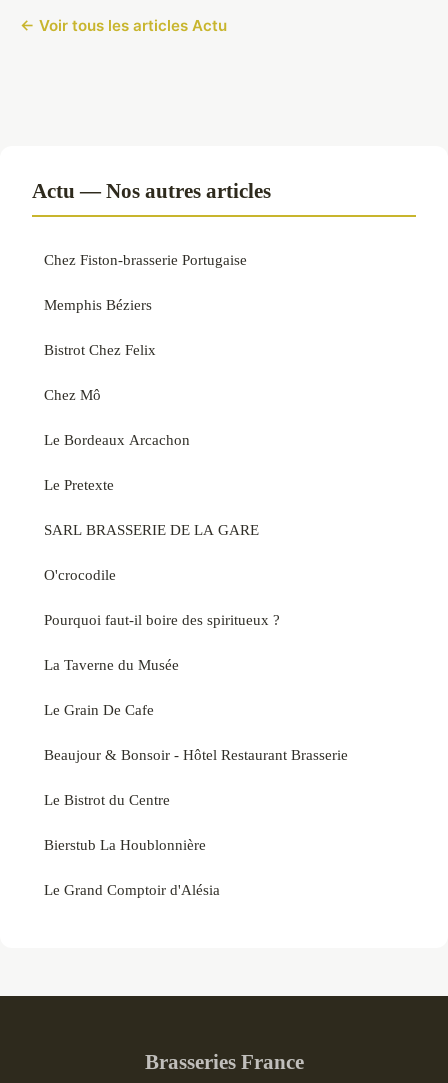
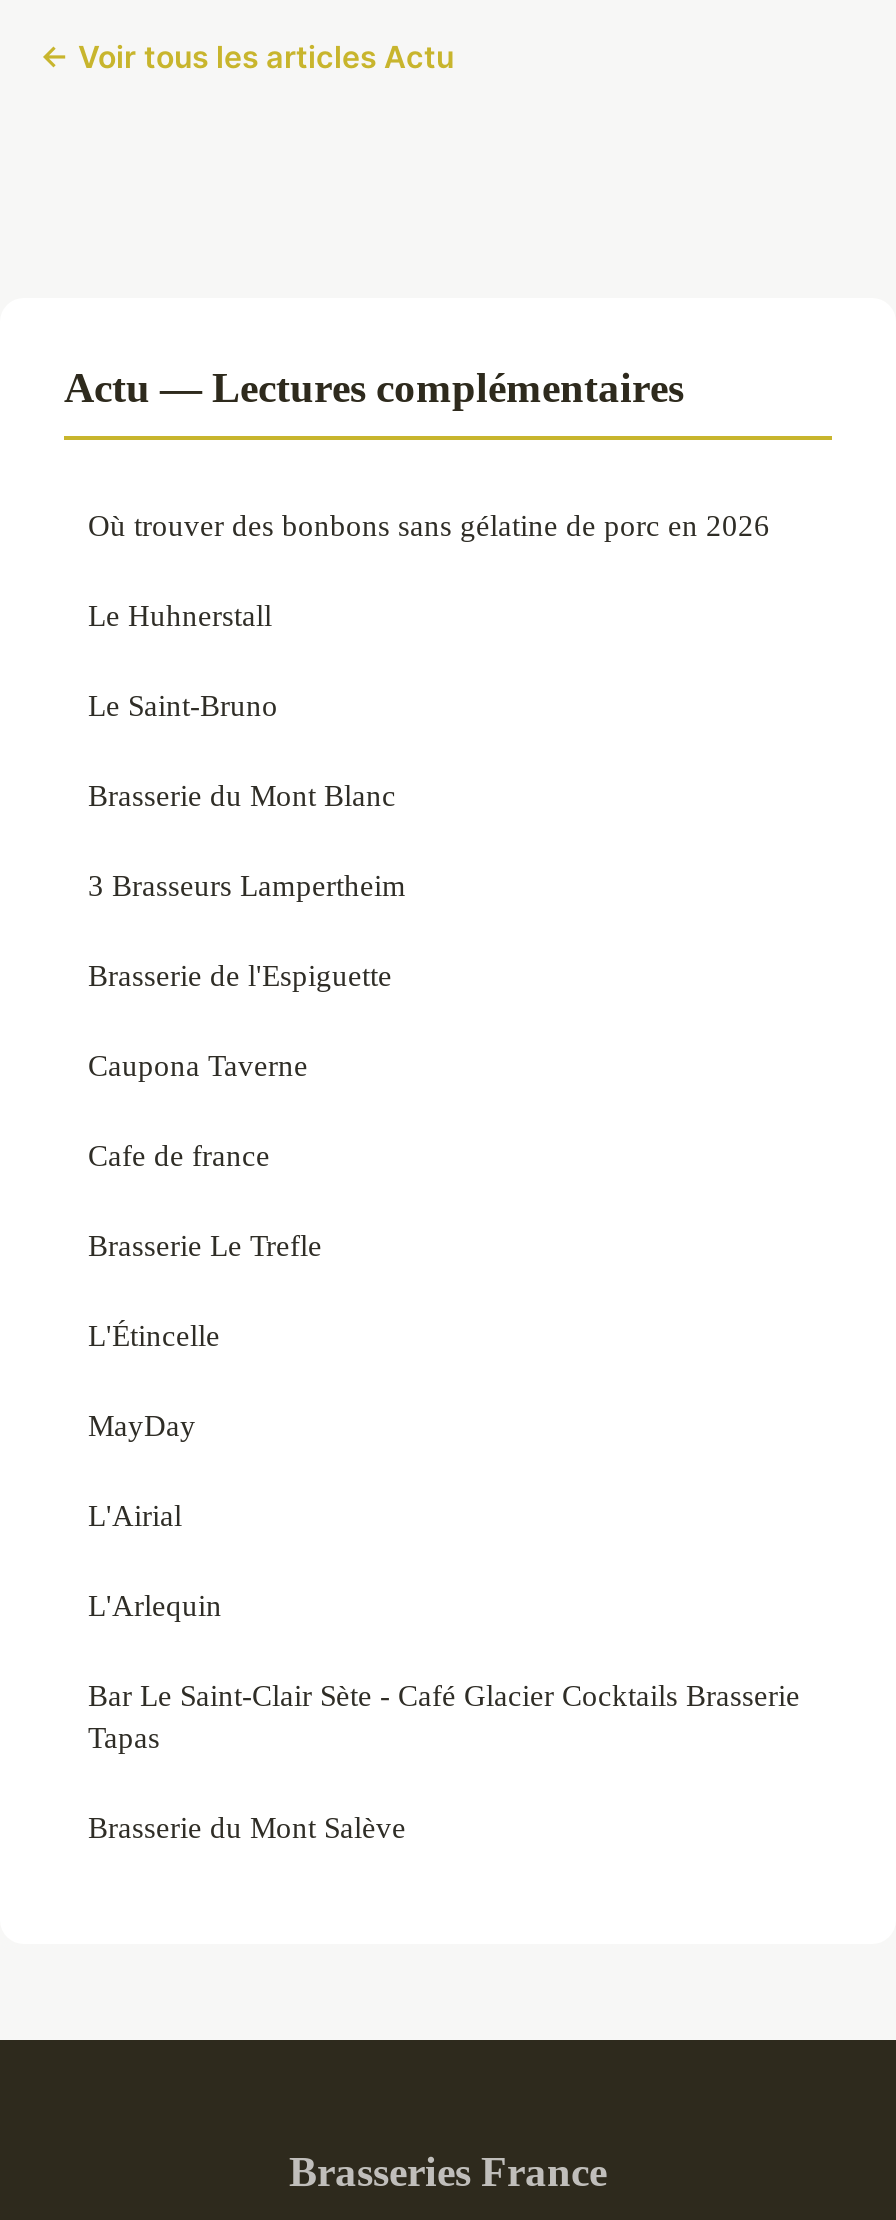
[32,179,271,202] Actu — Nos autres articles -> [64,364,684,410] Actu — Lectures complémentaires
[44,251,247,268] Chez Fiston-brasserie Portugaise -> [88,508,770,542] Où trouver des bonbons sans gélatine de porc en 2026
[44,296,152,313] Memphis Béziers -> [88,598,272,632] Le Huhnerstall
[44,341,156,358] Bistrot Chez Felix -> [88,688,278,722] Le Saint-Bruno
[44,386,101,403] Chez Mô -> [88,778,396,812] Brasserie du Mont Blanc
[44,431,190,448] Le Bordeaux Arcachon -> [88,868,406,902] 3 Brasseurs Lampertheim
[44,476,114,493] Le Pretexte -> [88,958,392,992] Brasserie de l'Espiguette
[44,521,259,538] SARL BRASSERIE DE LA GARE -> [88,1048,308,1082] Caupona Taverne
[44,566,116,583] O'crocodile -> [88,1138,270,1172] Cafe de france
[44,611,280,628] Pourquoi faut-il boire des spiritueux ? -> [88,1228,322,1262] Brasserie Le Trefle
[44,656,179,673] La Taverne du Musée -> [88,1318,220,1352] L'Étincelle
[44,701,154,718] Le Grain De Cafe -> [88,1408,196,1442] MayDay
[44,746,348,763] Beaujour & Bonsoir - Hôtel Restaurant Brasserie -> [88,1498,182,1532] L'Airial
[44,791,170,808] Le Bistrot du Centre -> [88,1588,222,1622] L'Arlequin
[44,836,206,853] Bierstub La Houblonnière -> [88,1678,800,1754] Bar Le Saint-Clair Sète - Café Glacier Cocktails Brasserie | Tapas
[44,881,220,898] Le Grand Comptoir d'Alésia -> [88,1810,406,1844] Brasserie du Mont Salève

